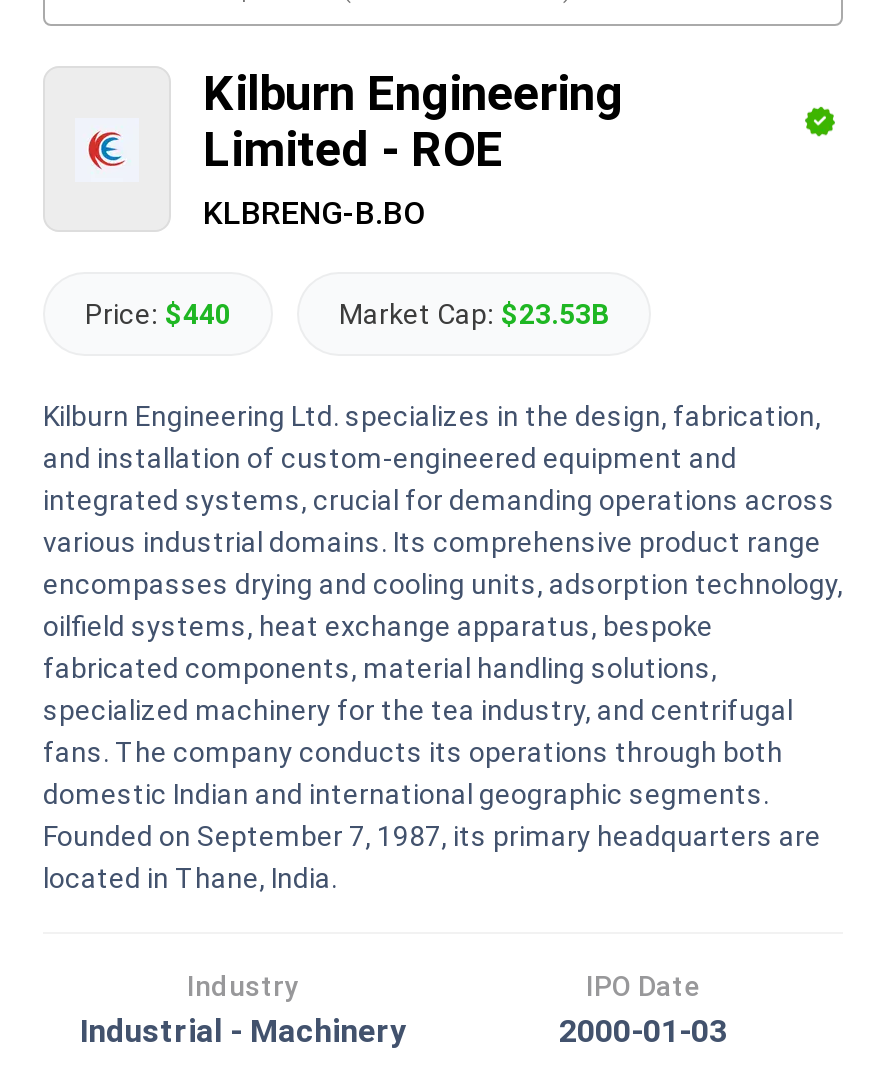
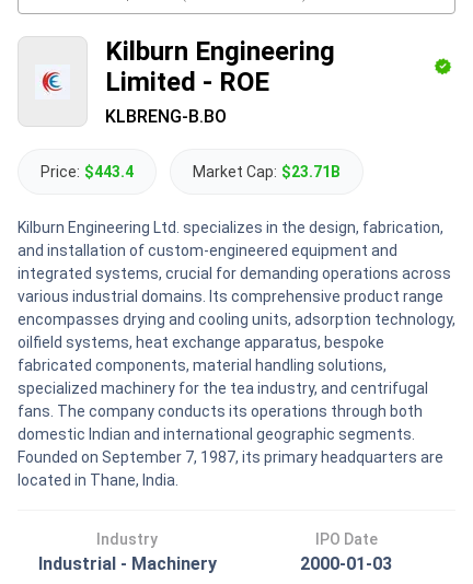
[85,298,231,330] Price: $440 -> [41,163,134,180] Price: $443.4
[339,298,609,330] Market Cap: $23.53B -> [193,163,341,180] Market Cap: $23.71B

